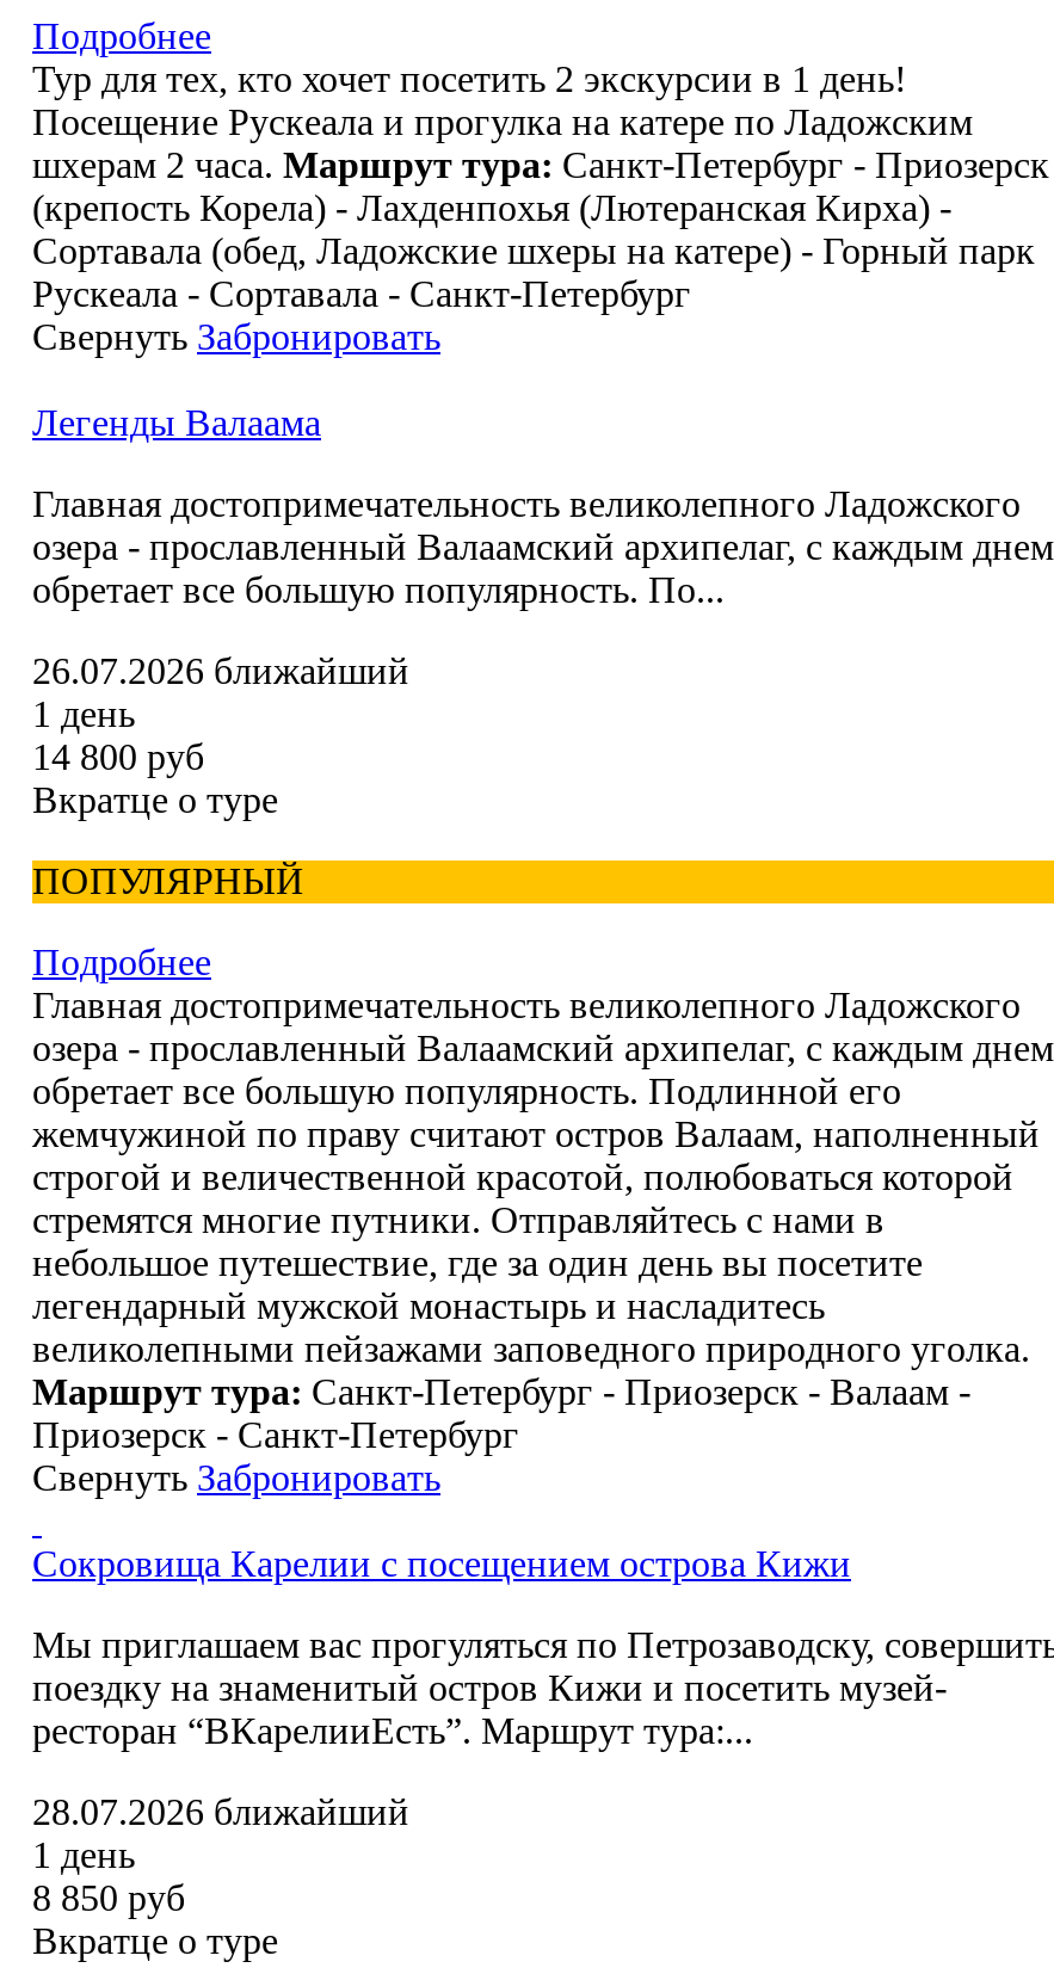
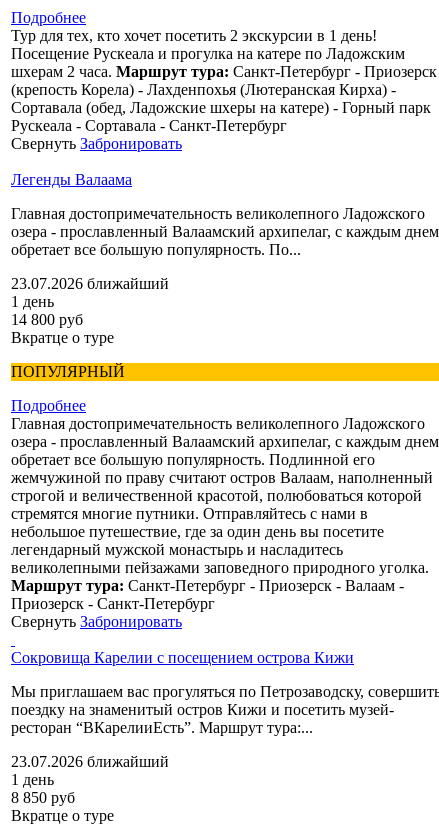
[32,650,409,690] 26.07.2026 ближайший -> [11,275,169,292] 23.07.2026 ближайший
[32,1791,409,1831] 28.07.2026 ближайший -> [11,753,169,770] 23.07.2026 ближайший

